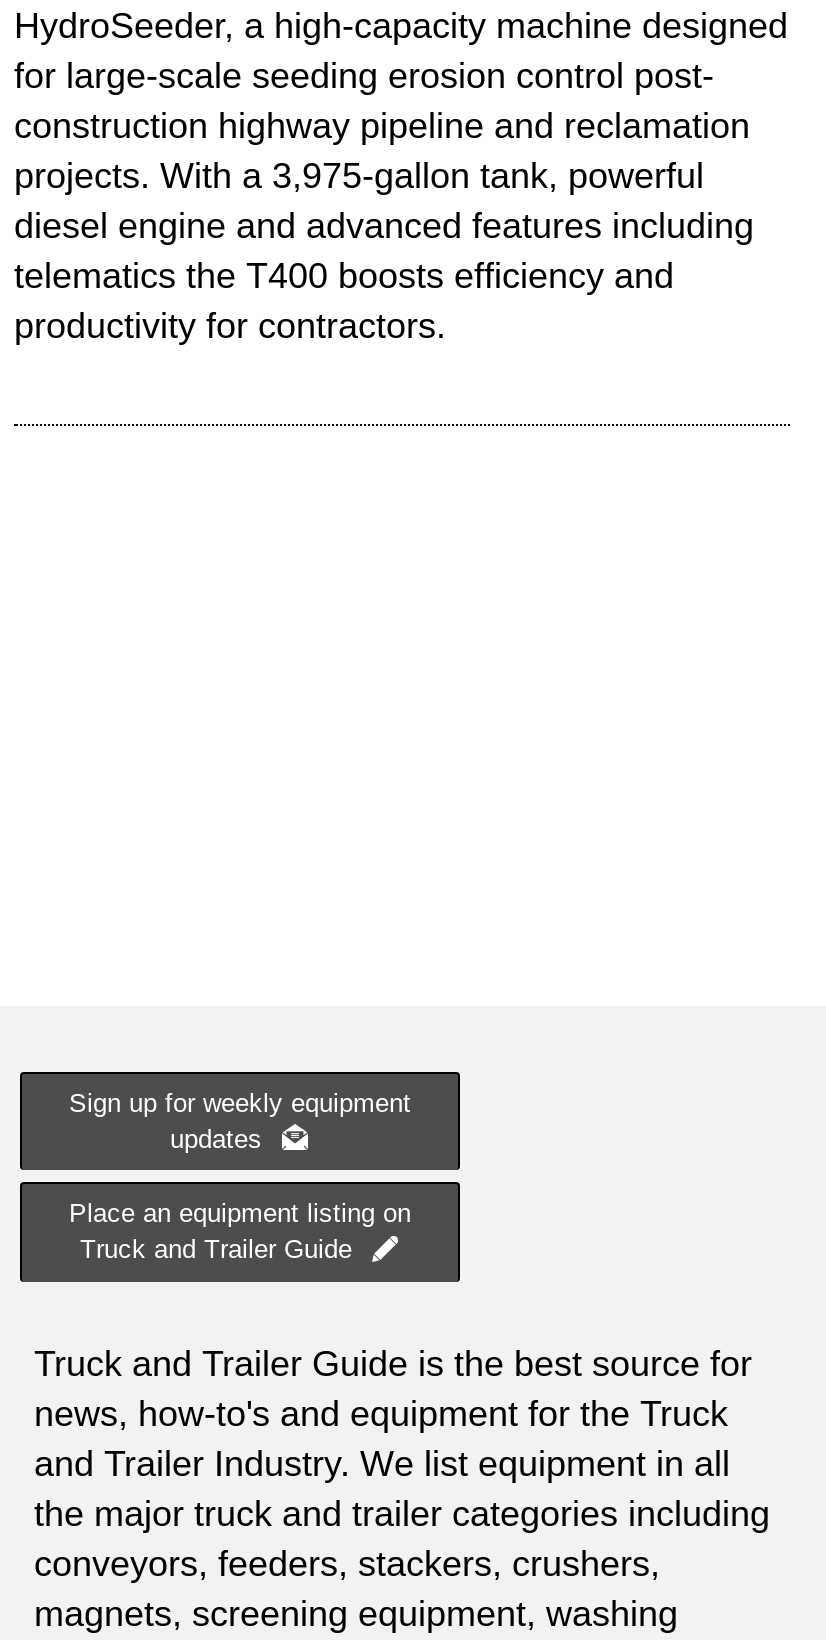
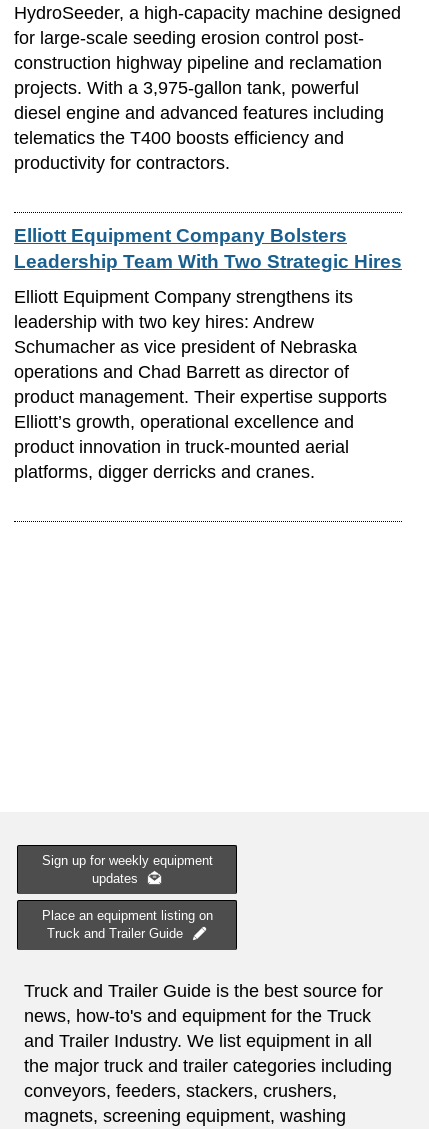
none -> [14,225,402,482] Elliott Equipment Company Bolsters | Leadership Team With Two Strategic Hires | Elliott Equipment Company strengthens its | leadership with two key hires: Andrew | Schumacher as vice president of Nebraska | operations and Chad Barrett as director of | product management. Their expertise supports | Elliott’s growth, operational excellence and | product innovation in truck-mounted aerial | platforms, digger derricks and cranes.

